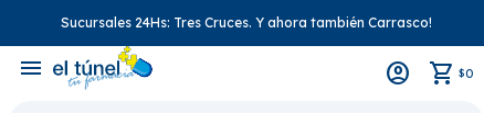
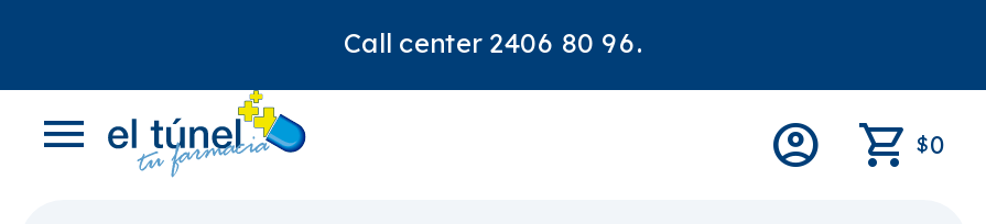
[61,14,432,31] Sucursales 24Hs: Tres Cruces. Y ahora también Carrasco! -> [344,26,643,59] Call center 2406 80 96.

